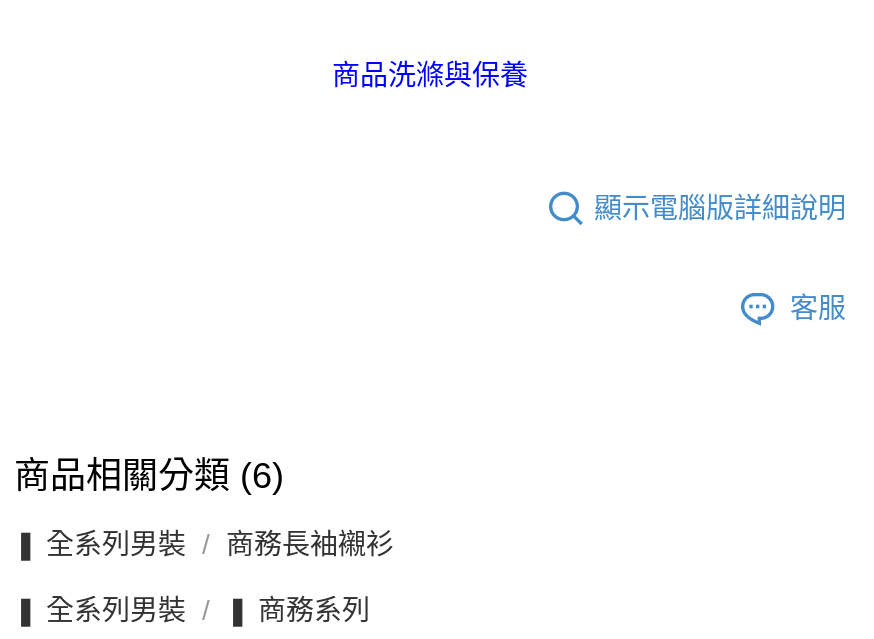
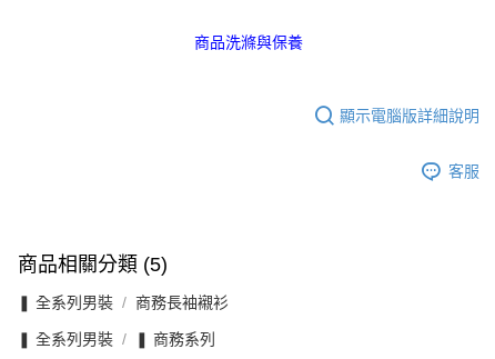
[14,456,284,496] 商品相關分類 (6) -> [18,254,168,276] 商品相關分類 (5)

